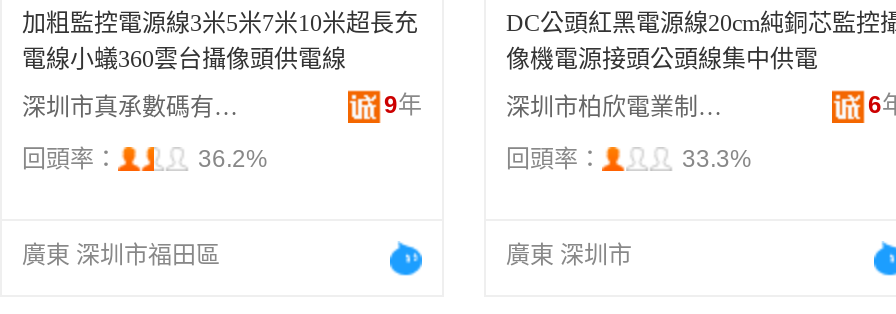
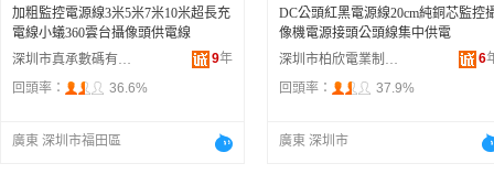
[198,145,268,173] 36.2% -> [109,80,148,96] 36.6%
[682,145,752,173] 33.3% -> [376,80,415,96] 37.9%

